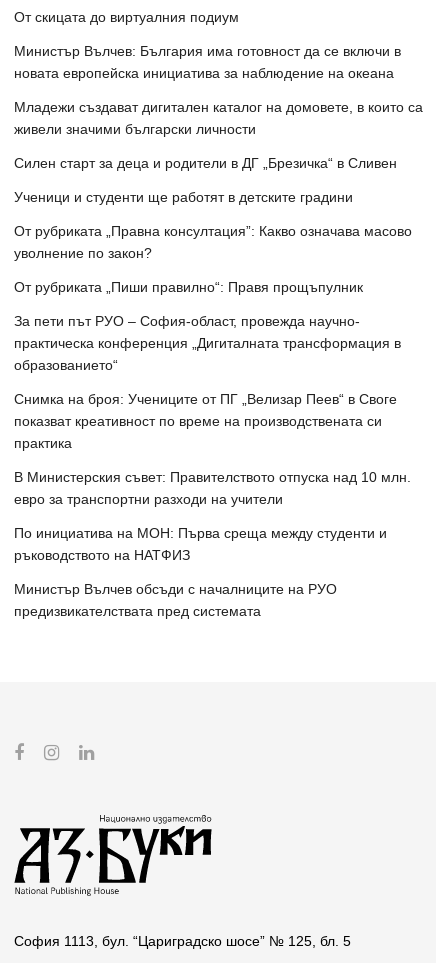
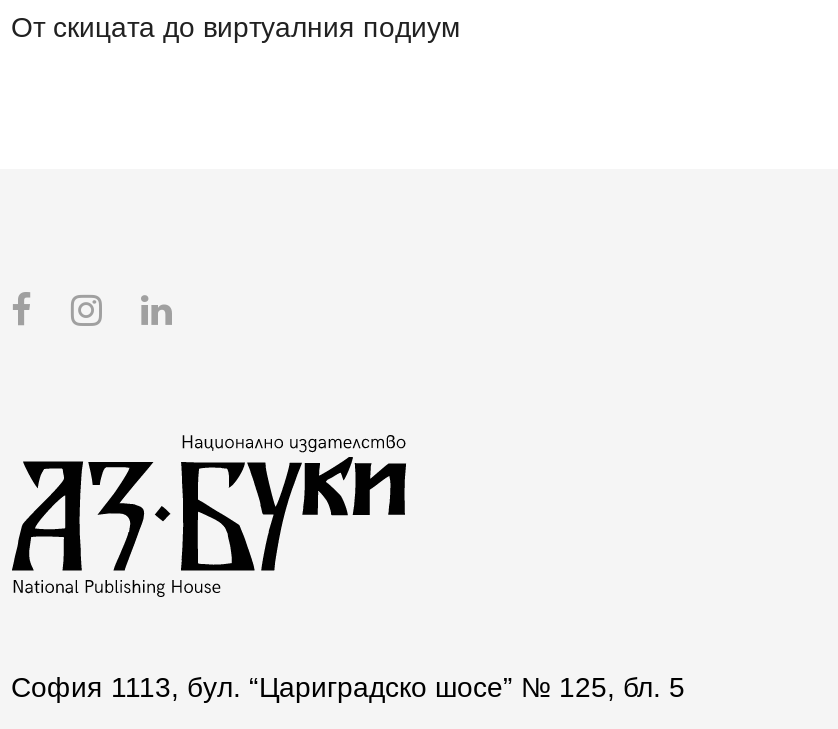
[14,43,423,619] Министър Вълчев: България има готовност да се включи в | новата европейска инициатива за наблюдение на океана | Младежи създават дигитален каталог на домовете, в които са | живели значими български личности | Силен старт за деца и родители в ДГ „Брезичка“ в Сливен | Ученици и студенти ще работят в детските градини | От рубриката „Правна консултация”: Какво означава масово | уволнение по закон? | От рубриката „Пиши правилно“: Правя прощъпулник | За пети път РУО – София-област, провежда научно- | практическа конференция „Дигиталната трансформация в | образованието“ | Снимка на броя: Учениците от ПГ „Велизар Пеев“ в Своге | показват креативност по време на производствената си | практика | В Министерския съвет: Правителството отпуска над 10 млн. | евро за транспортни разходи на учители | По инициатива на МОН: Първа среща между студенти и | ръководството на НАТФИЗ | Министър Вълчев обсъди с началниците на РУО | предизвикателствата пред системата -> none

